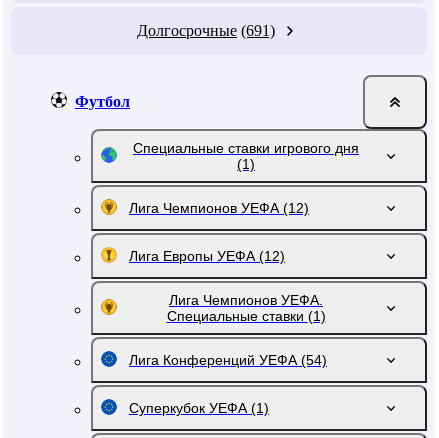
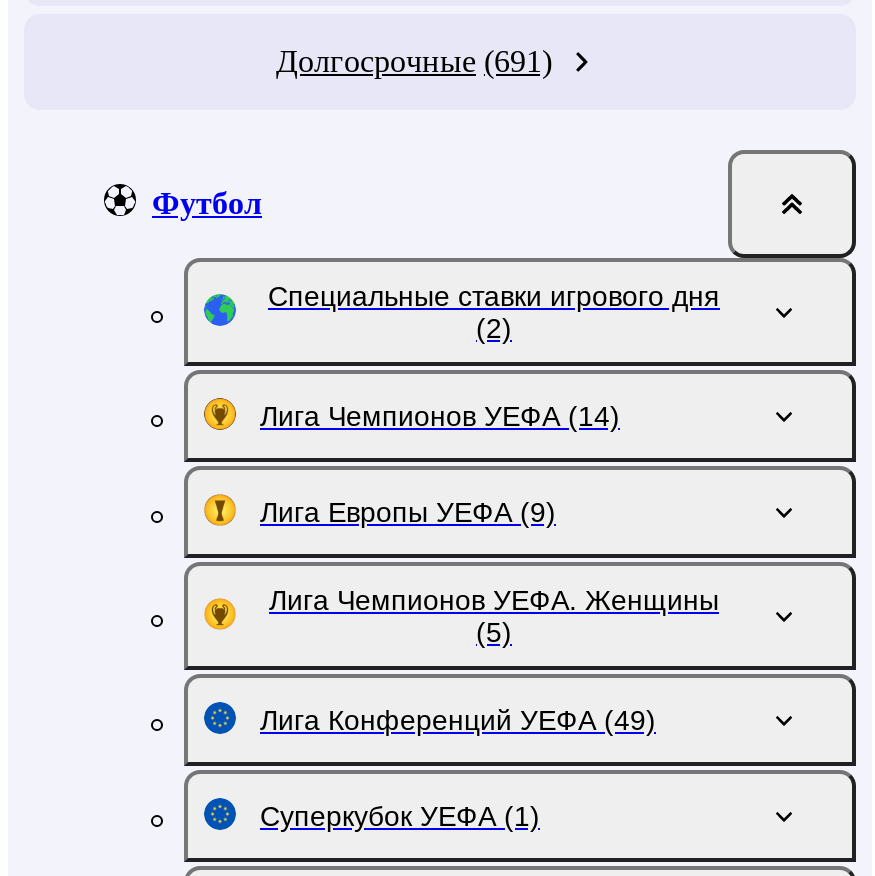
[237,156,255,172] (1) -> [476,312,512,344] (2)
[129,200,309,216] Лига Чемпионов УЕФА (12) -> [260,400,620,432] Лига Чемпионов УЕФА (14)
[129,248,285,264] Лига Европы УЕФА (12) -> [260,496,556,528] Лига Европы УЕФА (9)
[166,292,325,324] Лига Чемпионов УЕФА. | Специальные ставки (1) -> [269,584,719,648] Лига Чемпионов УЕФА. Женщины | (5)
[129,352,327,368] Лига Конференций УЕФА (54) -> [260,704,656,736] Лига Конференций УЕФА (49)

